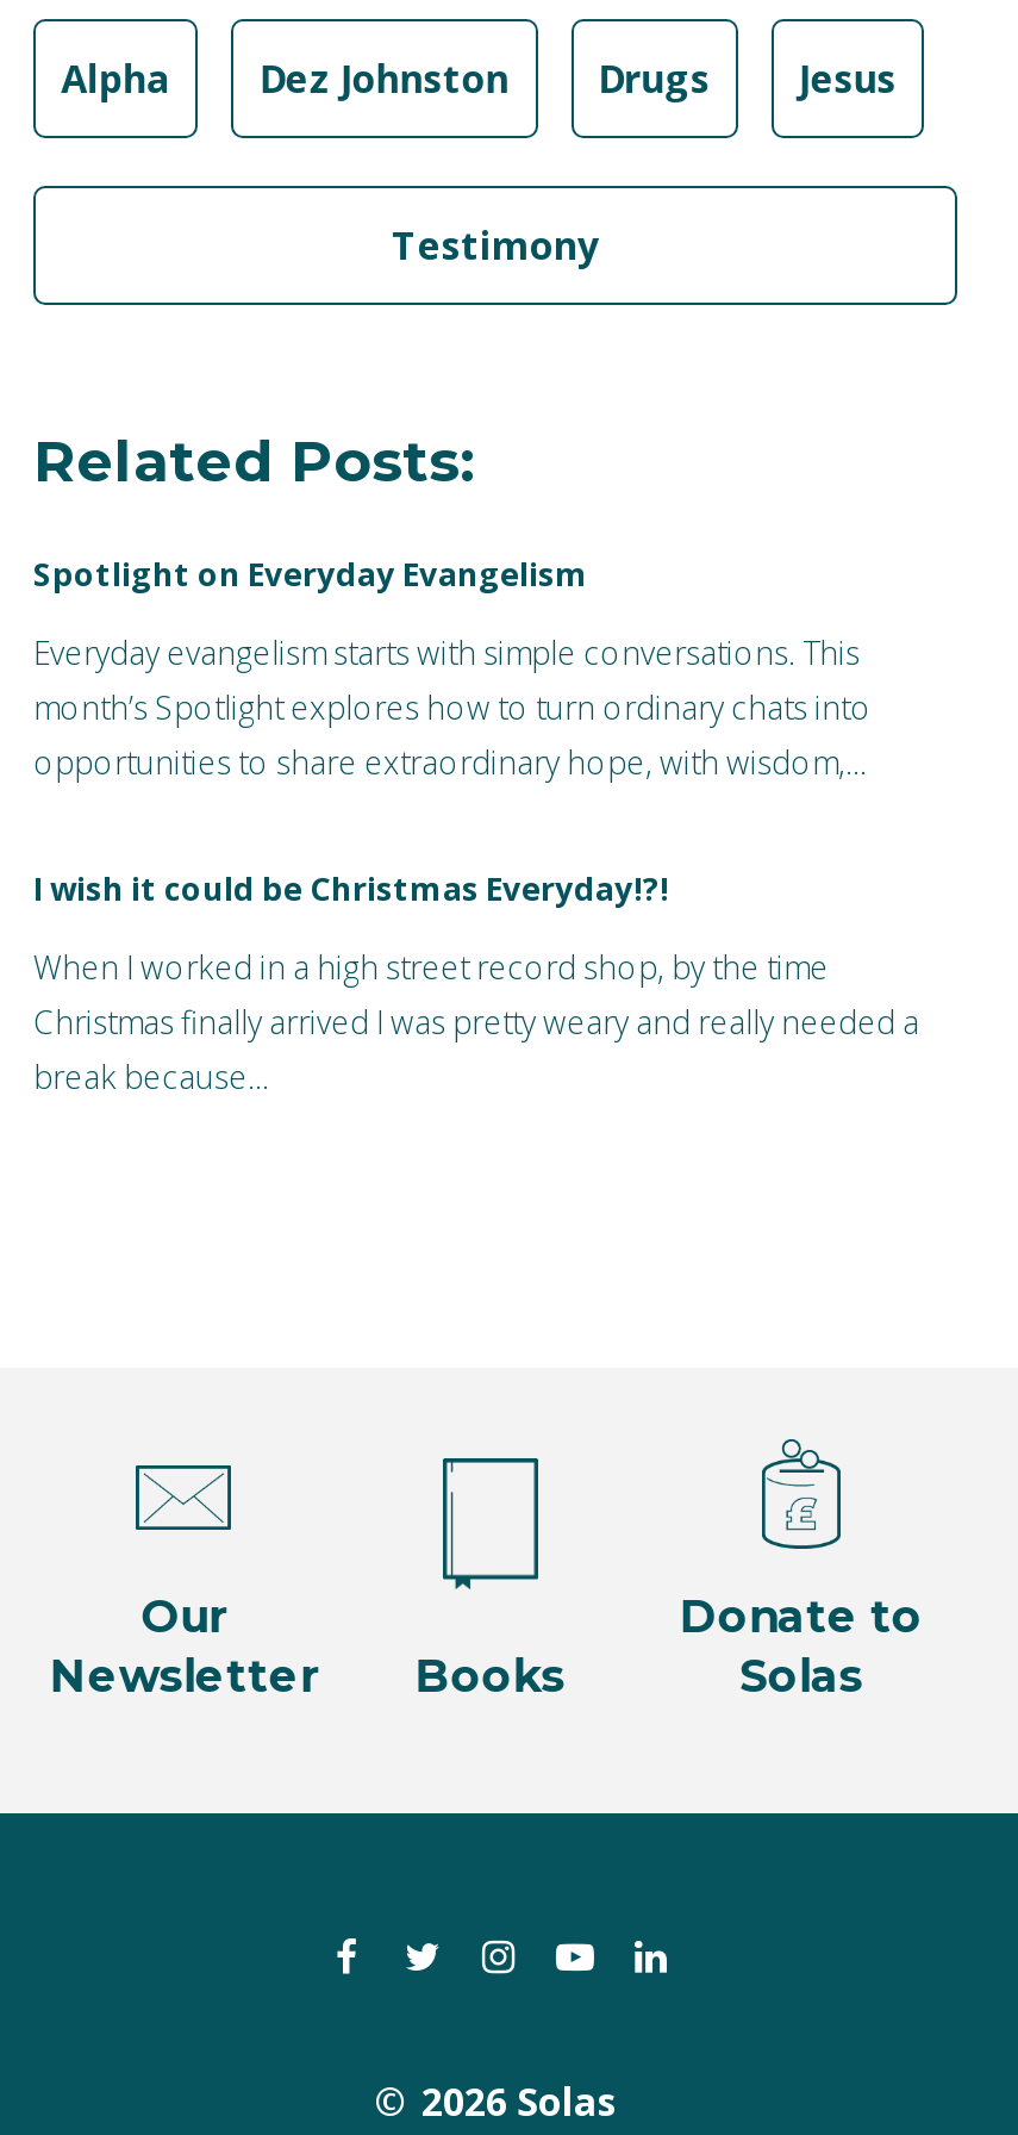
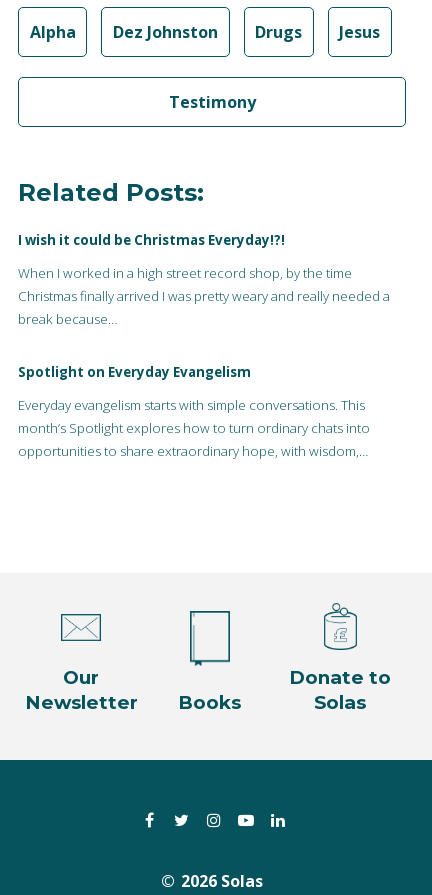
moved [33,553,872,784] -> [18,363,370,460]: Spotlight on Everyday Evangelism | Everyday evangelism starts with simple conversations. This | month’s Spotlight explores how to turn ordinary chats into | opportunities to share extraordinary hope, with wisdom,
moved [33,867,919,1098] -> [18,231,390,328]: I wish it could be Christmas Everyday!?! | When I worked in a high street record shop, by the time | Christmas finally arrived I was pretty weary and really needed a | break because…

